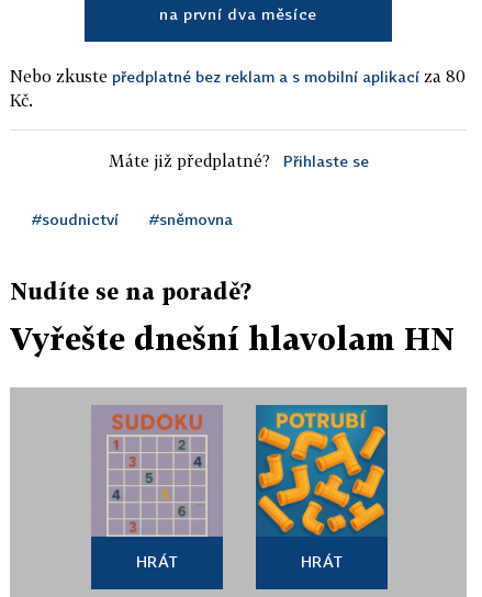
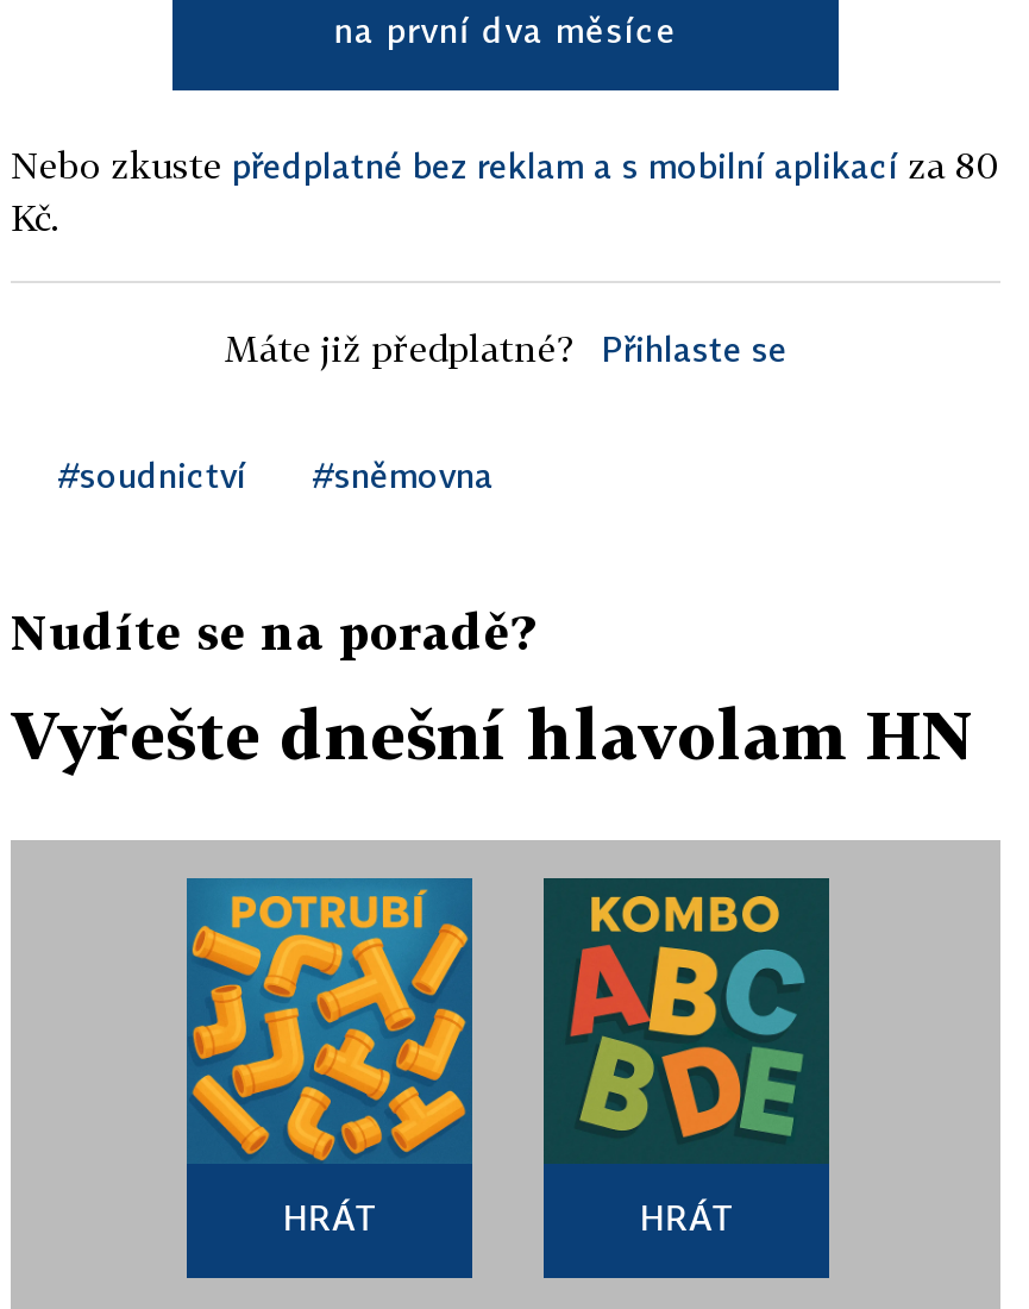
[92,406,222,538] [image] -> [187,878,472,1164] [image]
[256,405,388,537] [image] -> [544,878,829,1164] [image]

